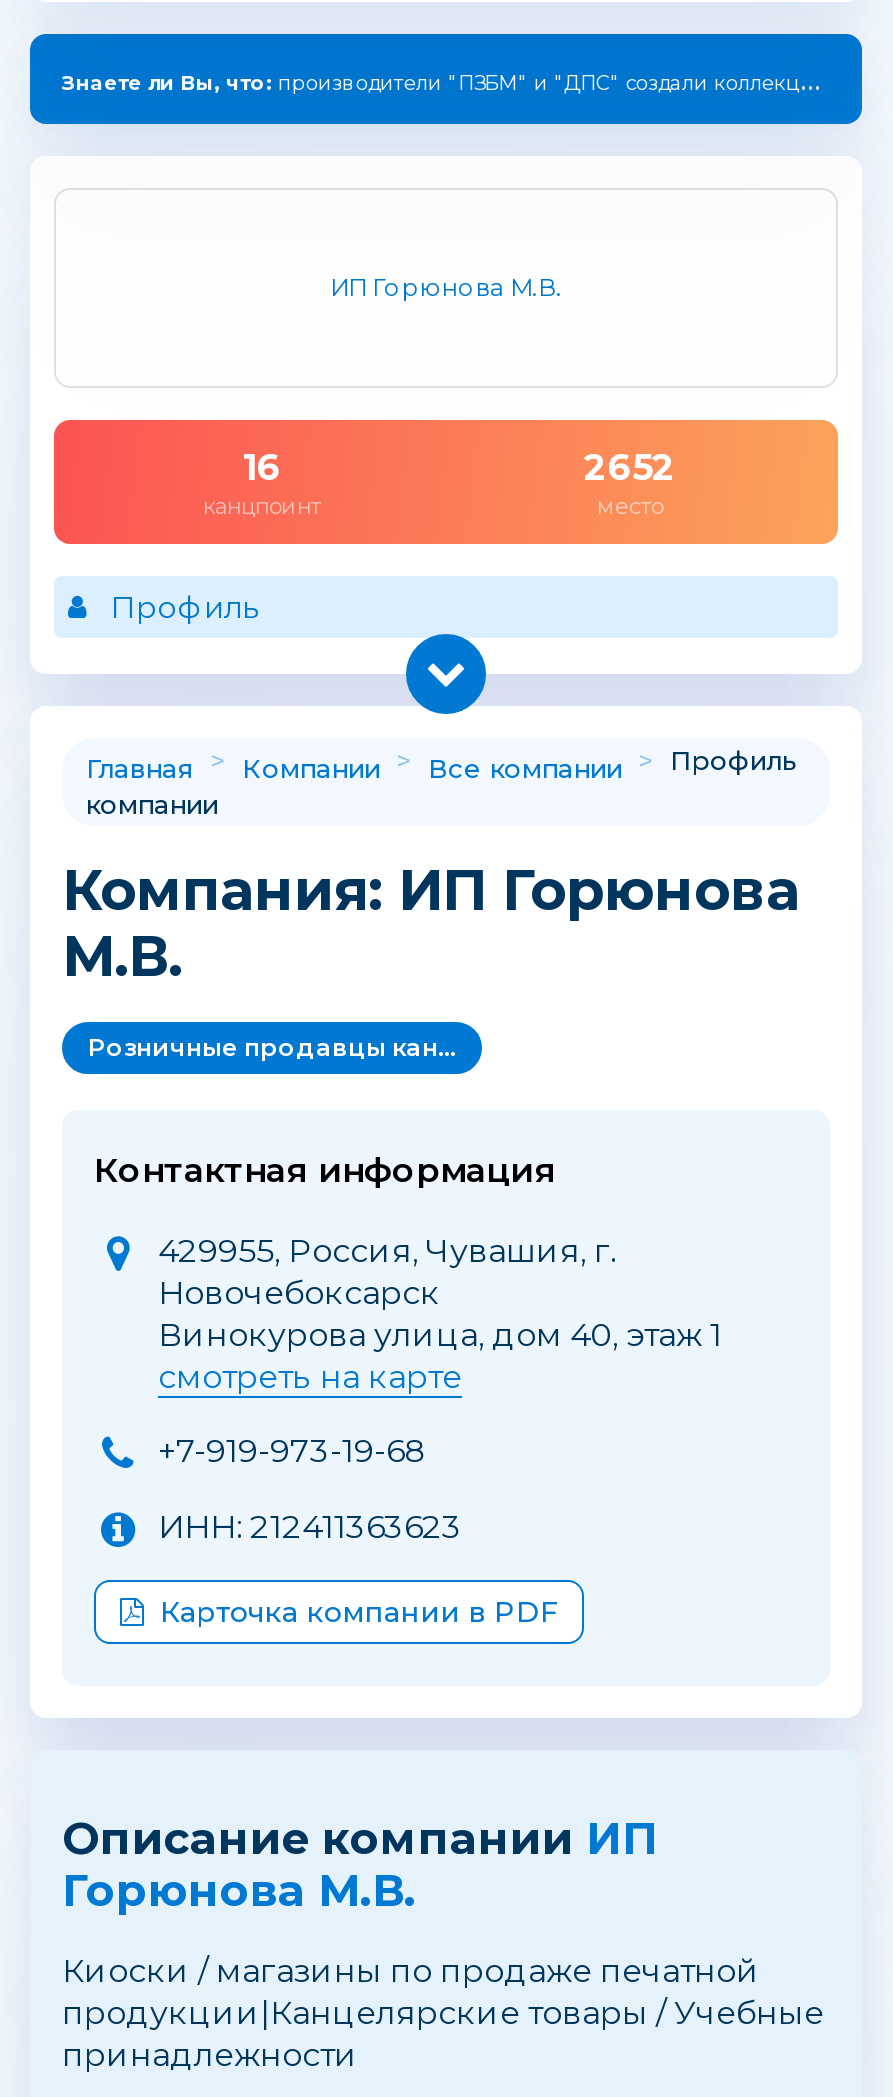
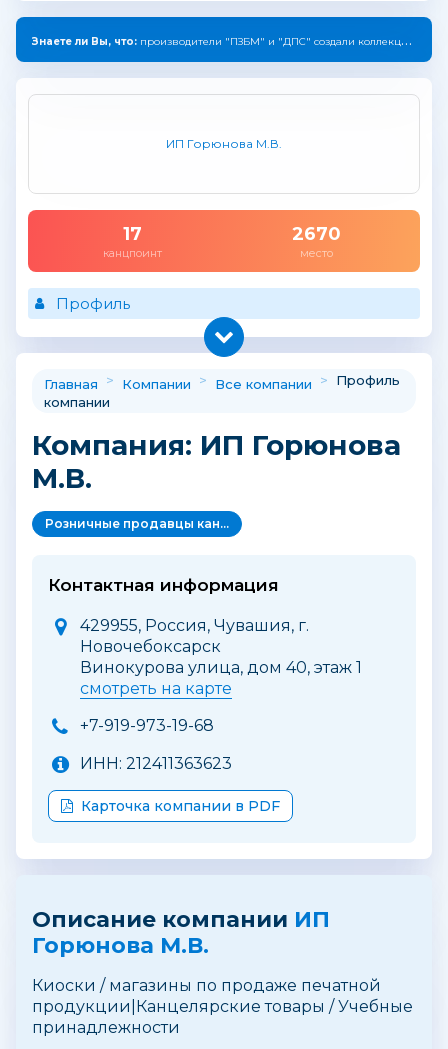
[243,446,281,490] 16 -> [122,223,141,245] 17
[584,446,676,490] 2652 -> [291,223,340,245] 2670

